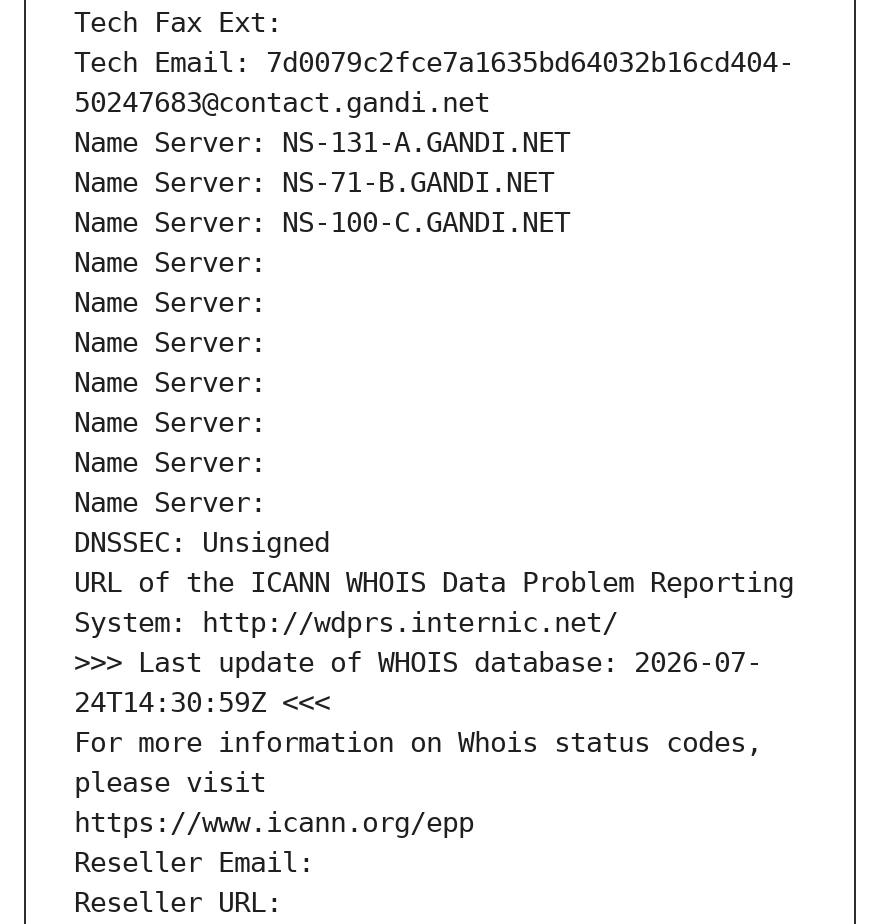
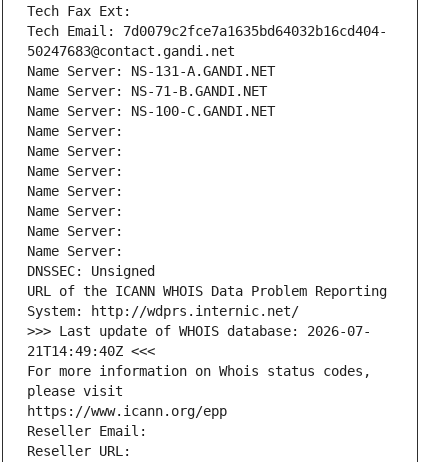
[74,687,330,719] 24T14:30:59Z <<< -> [27,343,155,359] 21T14:49:40Z <<<

